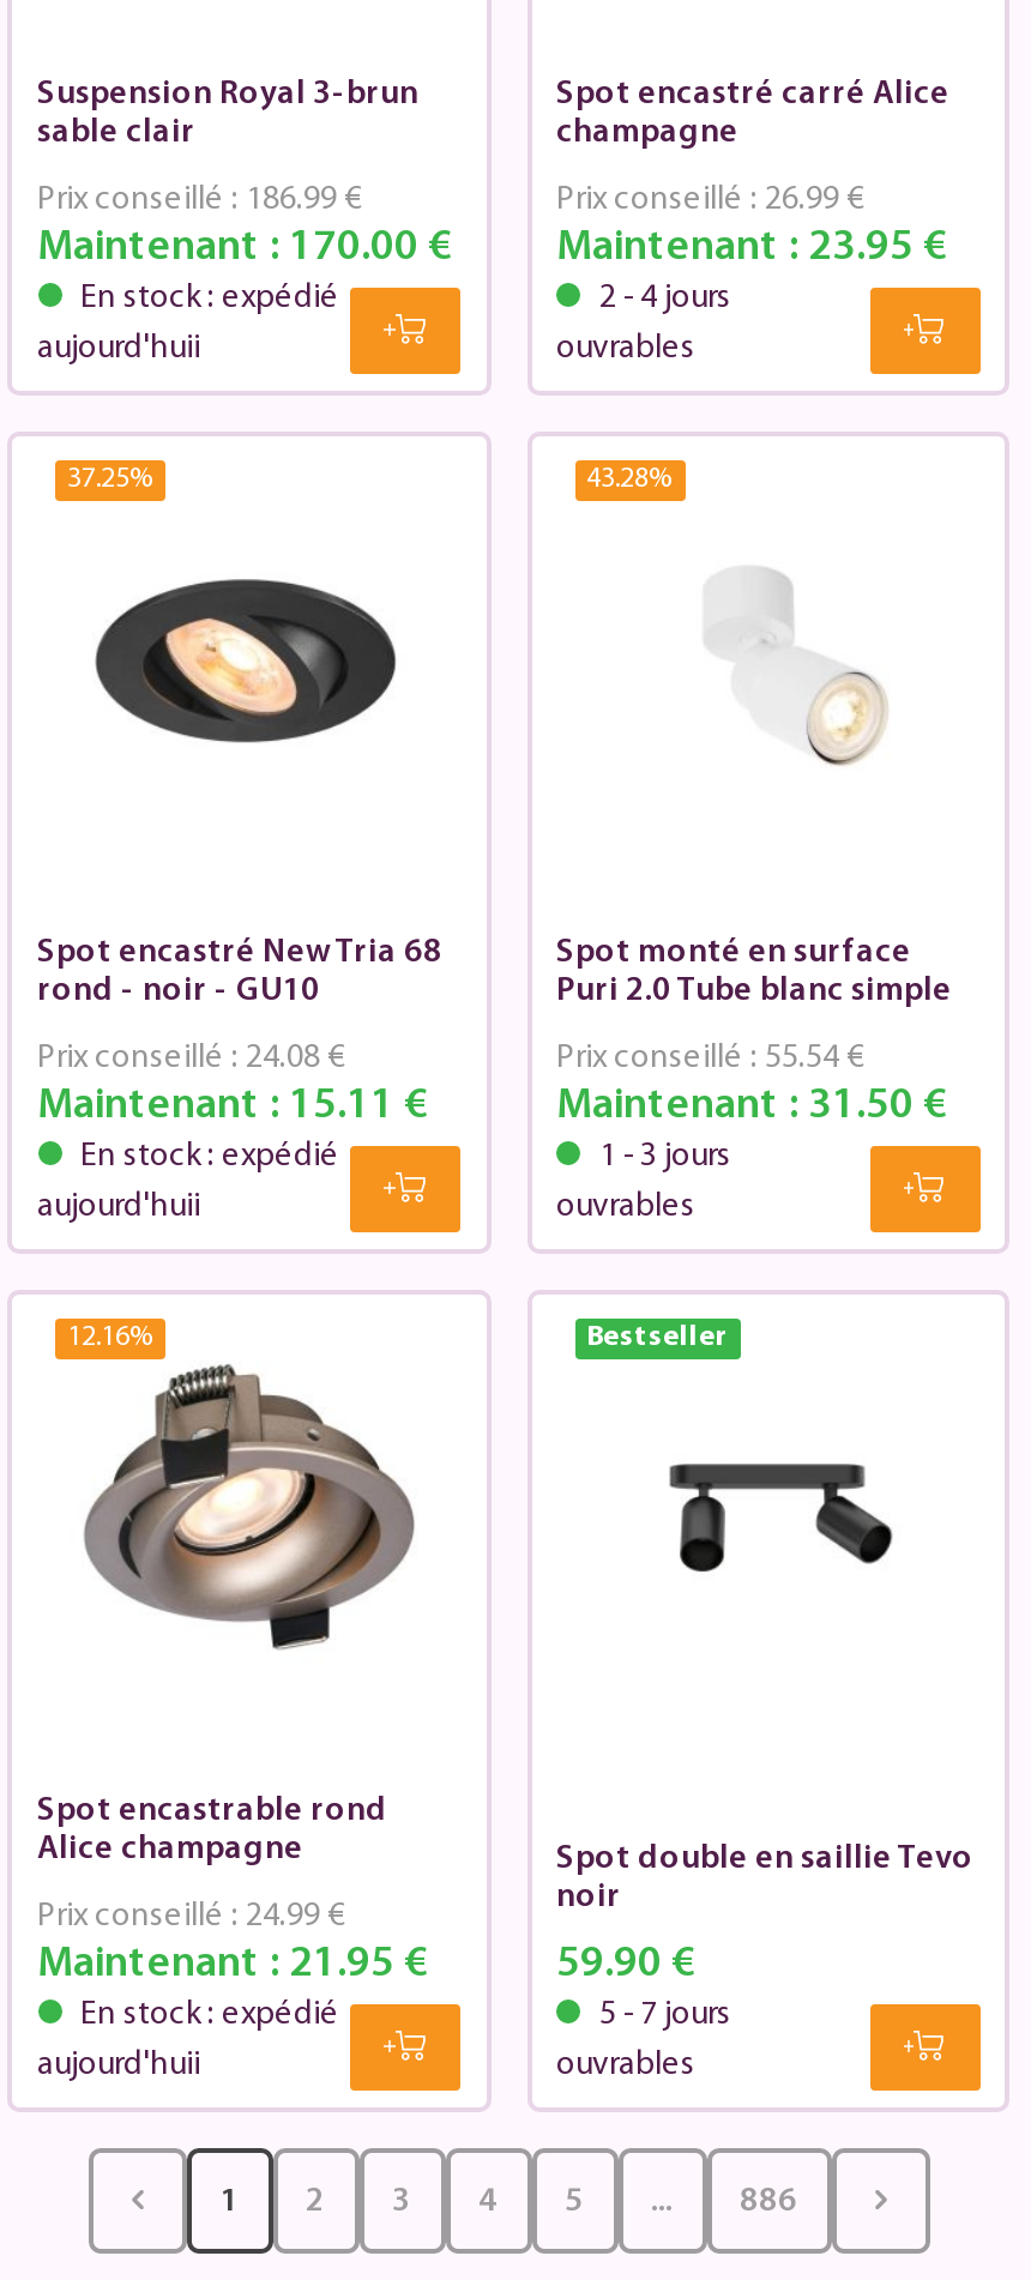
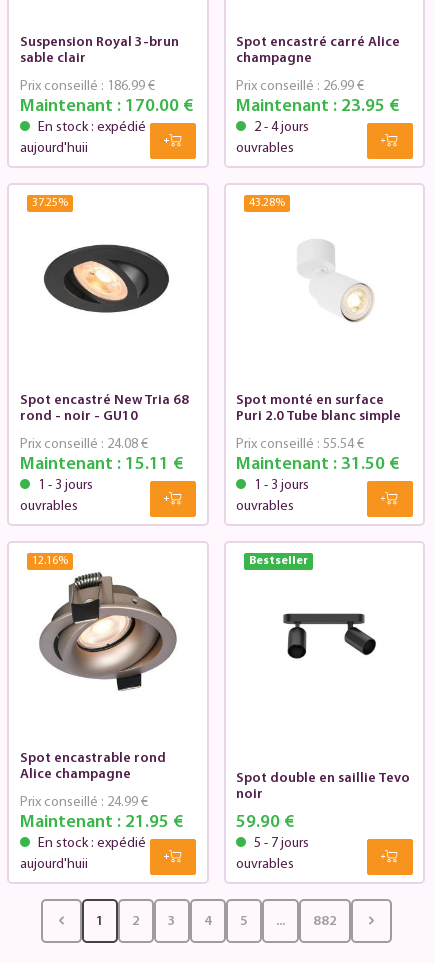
[37,1138,339,1224] En stock : expédié | aujourd'huii -> [19,478,92,514] 1 - 3 jours | ouvrables
[740,2184,797,2220] 886 -> [312,914,336,929] 882

